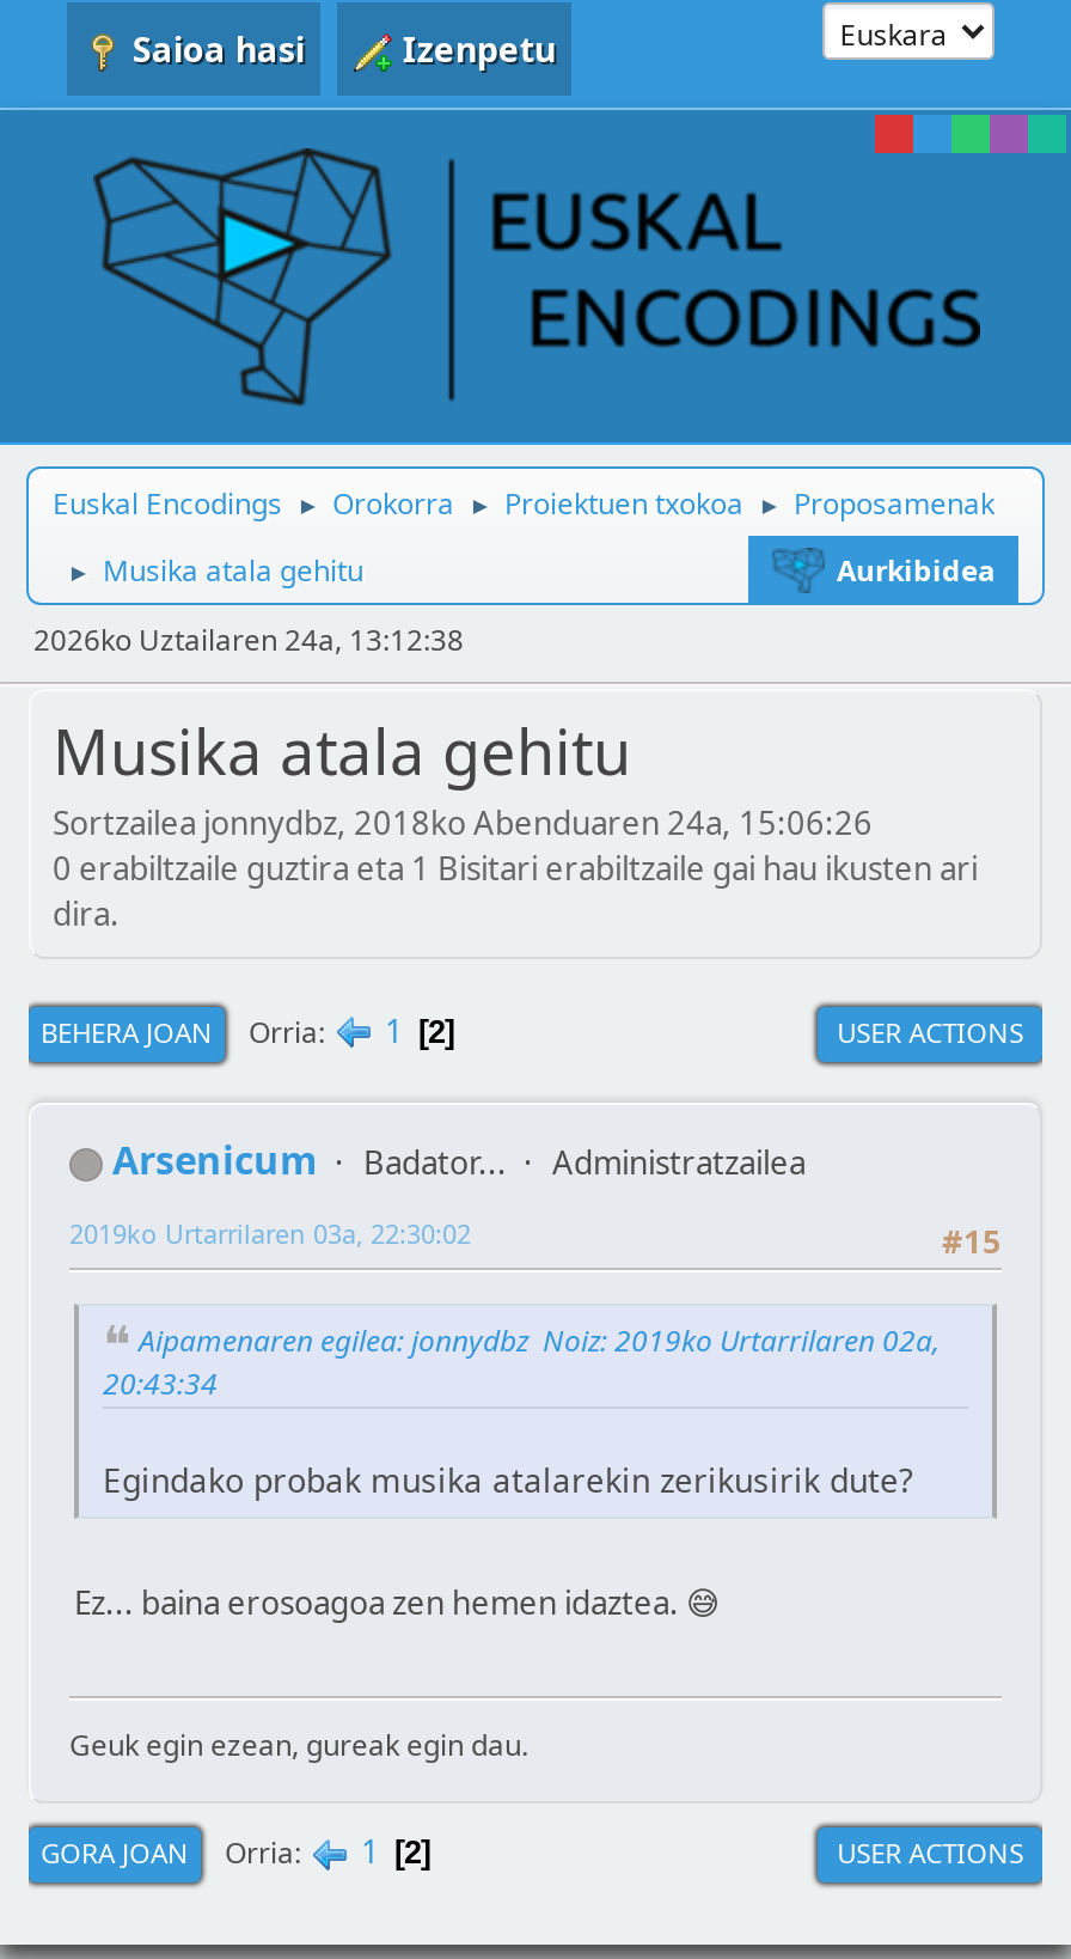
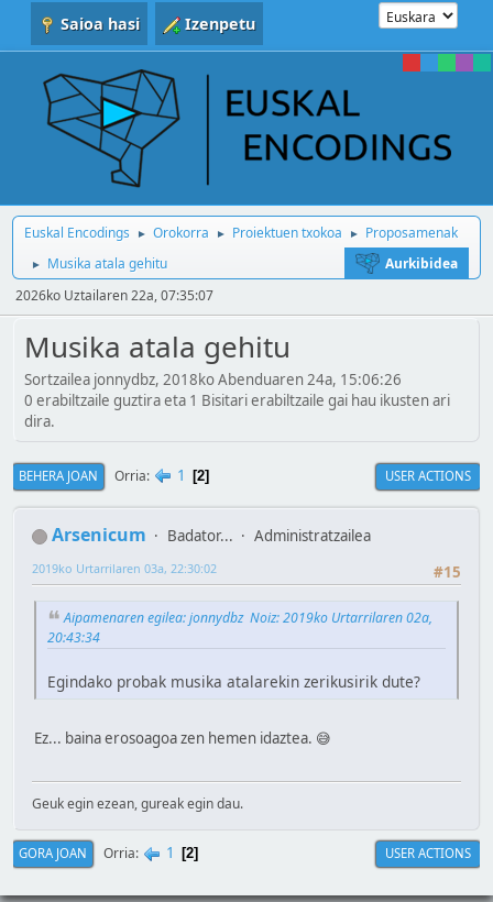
[33,620,464,660] 2026ko Uztailaren 24a, 13:12:38 -> [15,286,213,305] 2026ko Uztailaren 22a, 07:35:07

